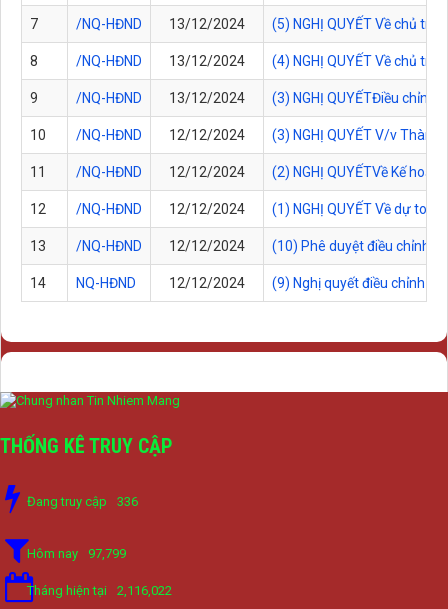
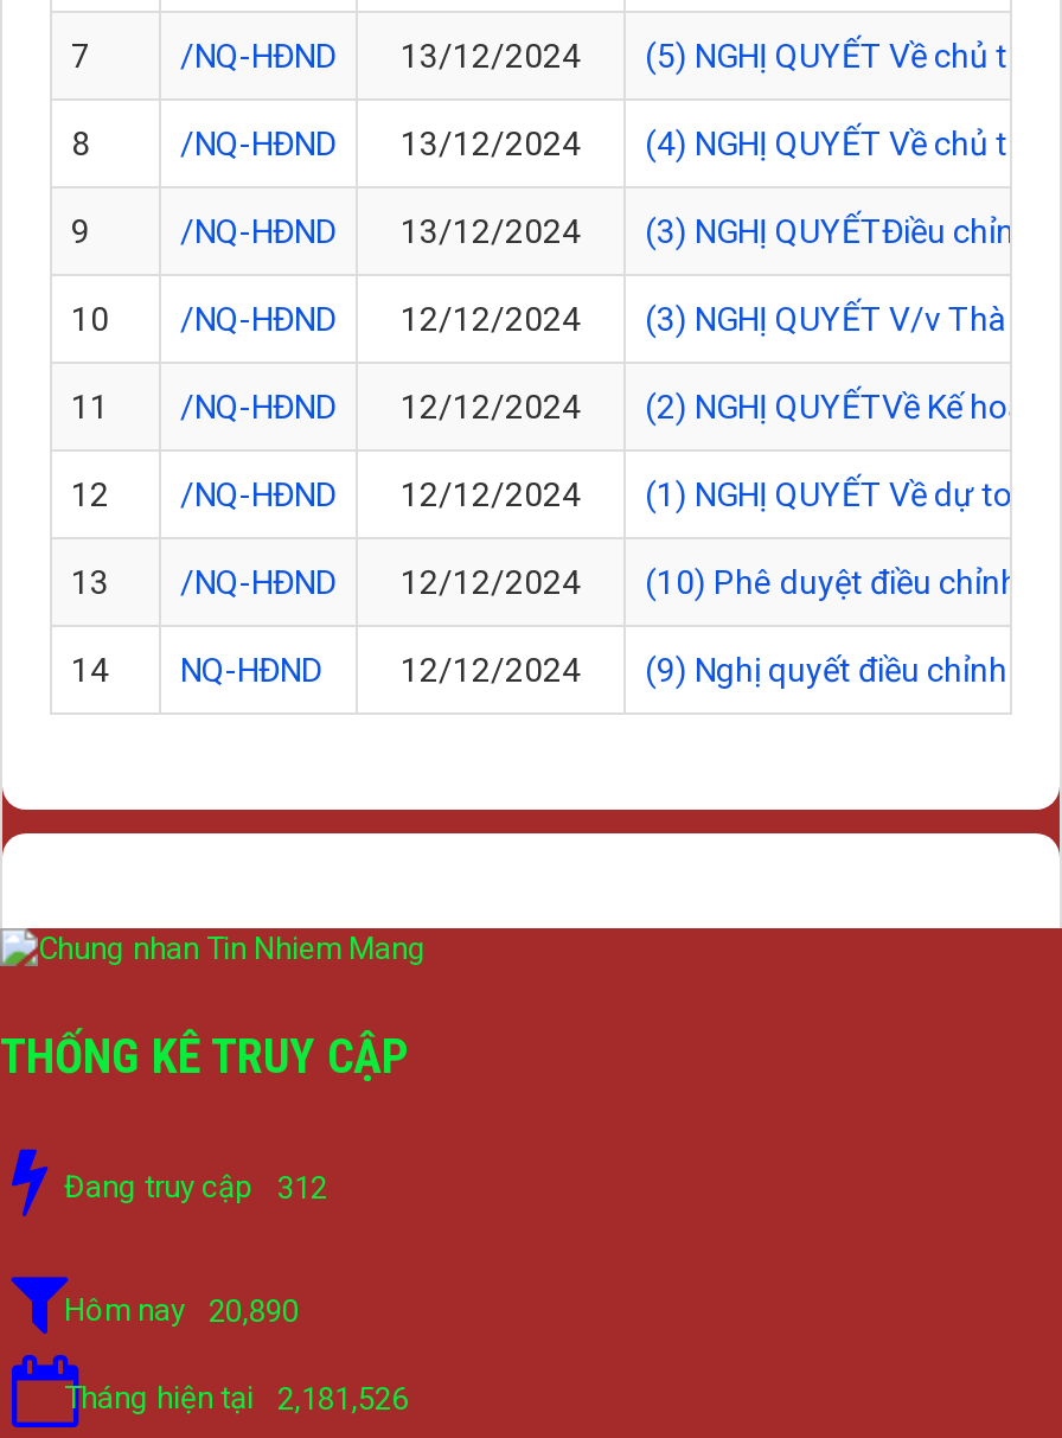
[27,494,138,509] Đang truy cập 336 -> [64,1170,327,1206] Đang truy cập 312
[27,546,126,561] Hôm nay 97,799 -> [64,1293,299,1329] Hôm nay 20,890
[27,583,172,598] Tháng hiện tại 2,116,022 -> [64,1381,408,1417] Tháng hiện tại 2,181,526

